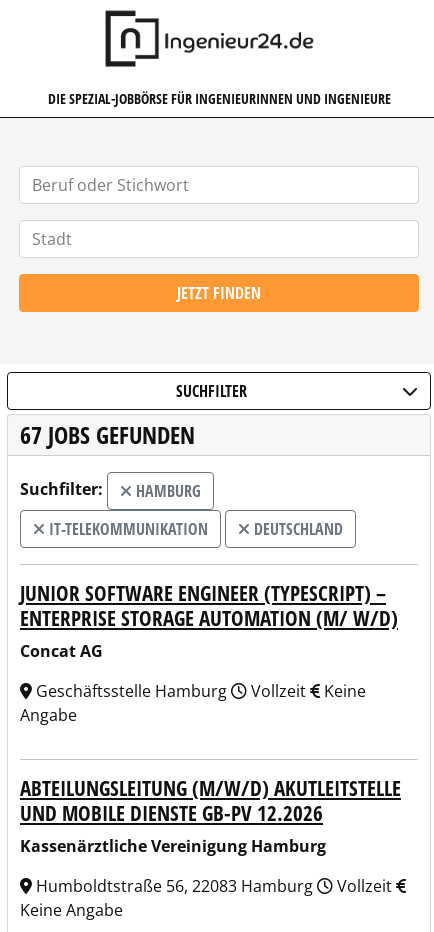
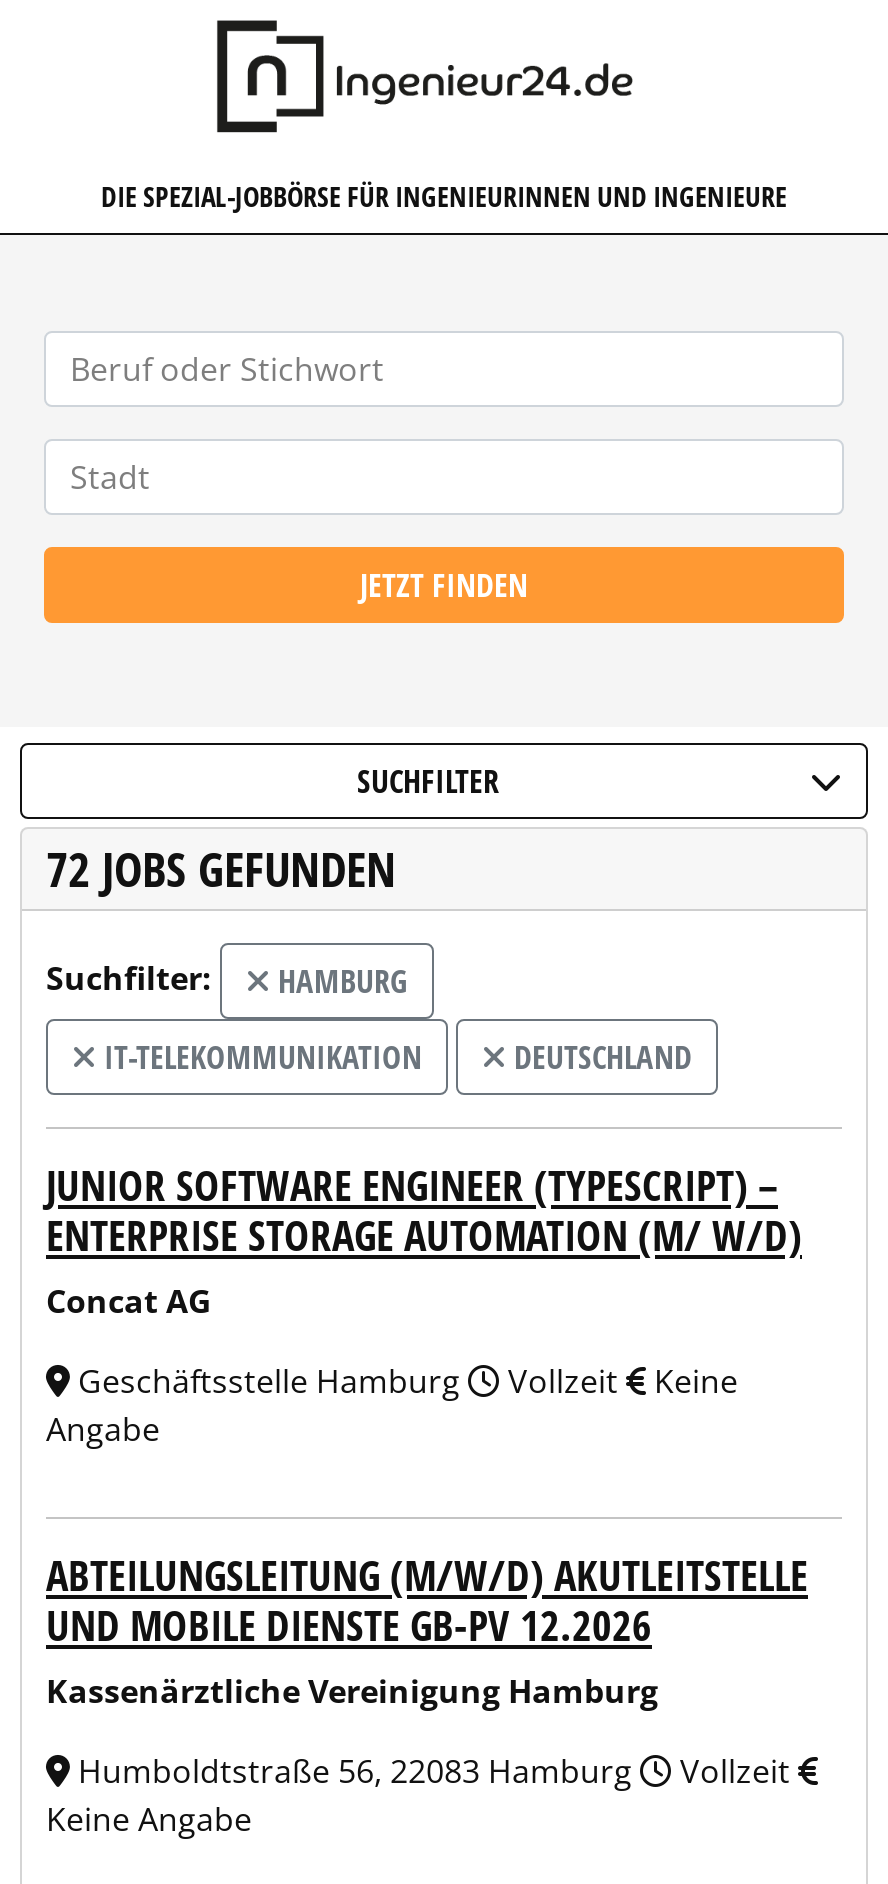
[20,419,195,451] 67 JOBS GEFUNDEN -> [46,837,396,901] 72 JOBS GEFUNDEN

